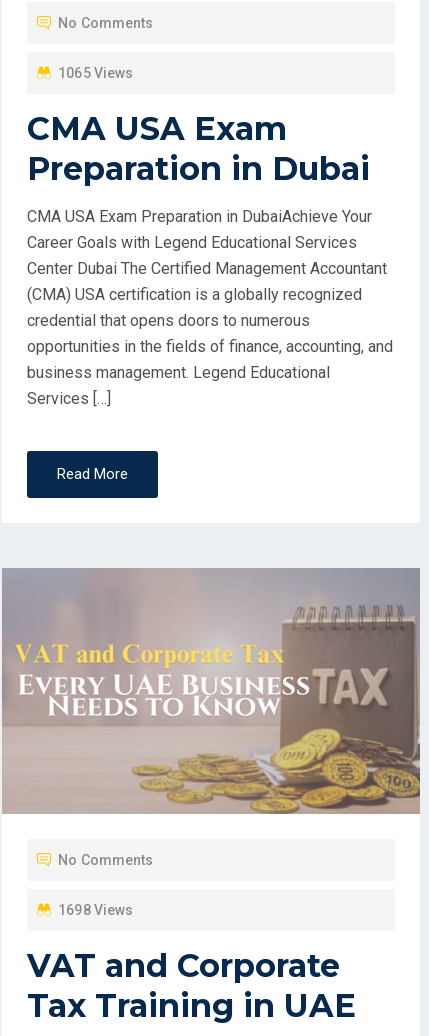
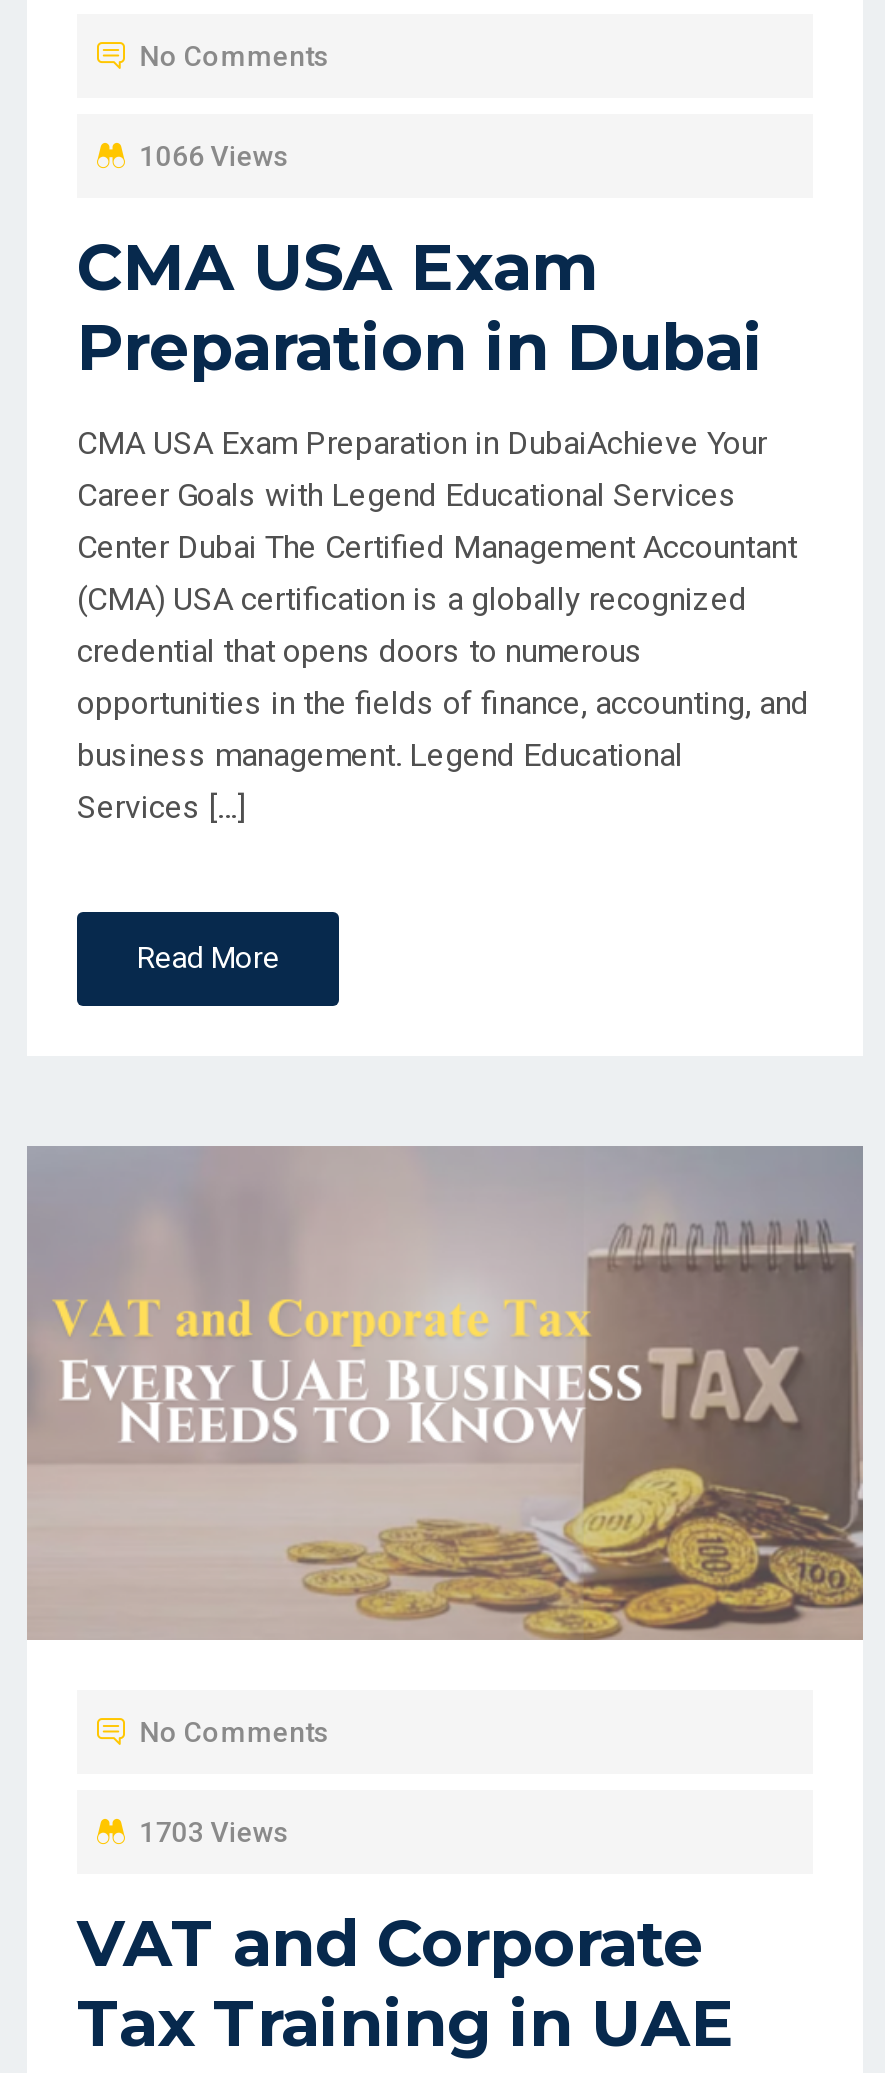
[58,65,133,81] 1065 Views -> [139,140,289,172] 1066 Views
[58,902,133,918] 1698 Views -> [139,1815,289,1847] 1703 Views

